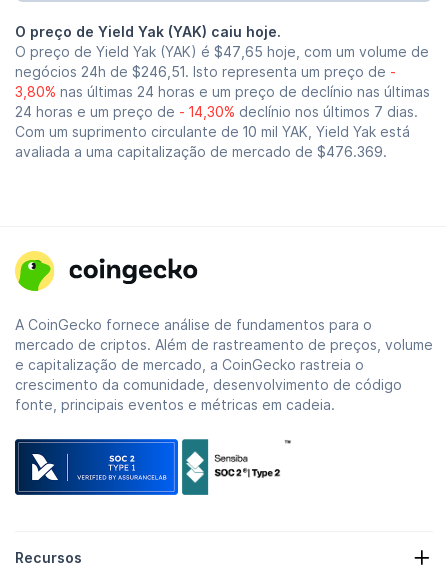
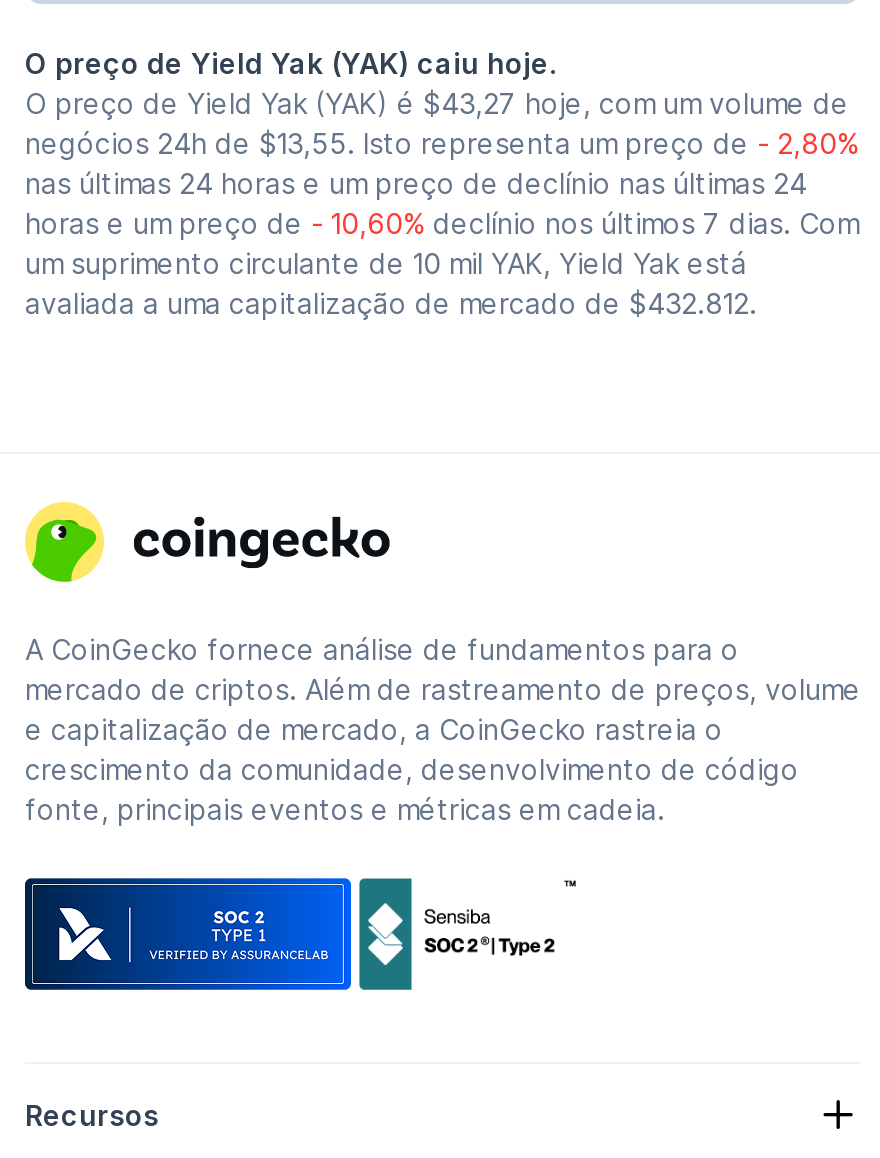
[15,43,430,160] O preço de Yield Yak (YAK) é $47,65 hoje, com um volume de | negócios 24h de $246,51. Isto representa um preço de - | 3,80% nas últimas 24 horas e um preço de declínio nas últimas | 24 horas e um preço de - 14,30% declínio nos últimos 7 dias. | Com um suprimento circulante de 10 mil YAK, Yield Yak está | avaliada a uma capitalização de mercado de $476.369. -> [25,86,859,320] O preço de Yield Yak (YAK) é $43,27 hoje, com um volume de | negócios 24h de $13,55. Isto representa um preço de - 2,80% | nas últimas 24 horas e um preço de declínio nas últimas 24 | horas e um preço de - 10,60% declínio nos últimos 7 dias. Com | um suprimento circulante de 10 mil YAK, Yield Yak está | avaliada a uma capitalização de mercado de $432.812.

